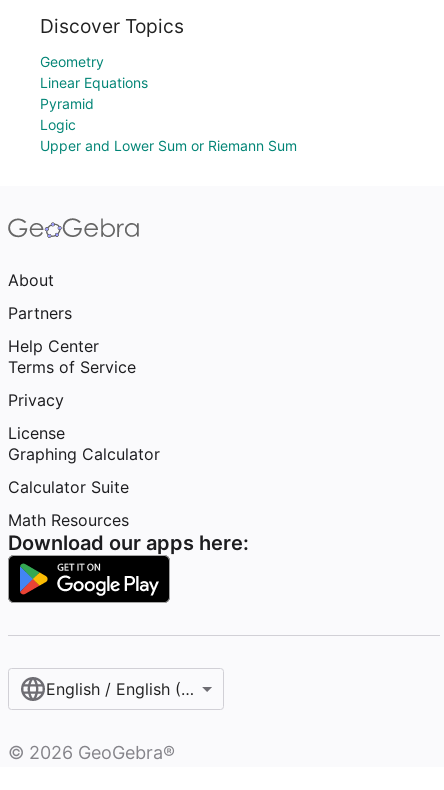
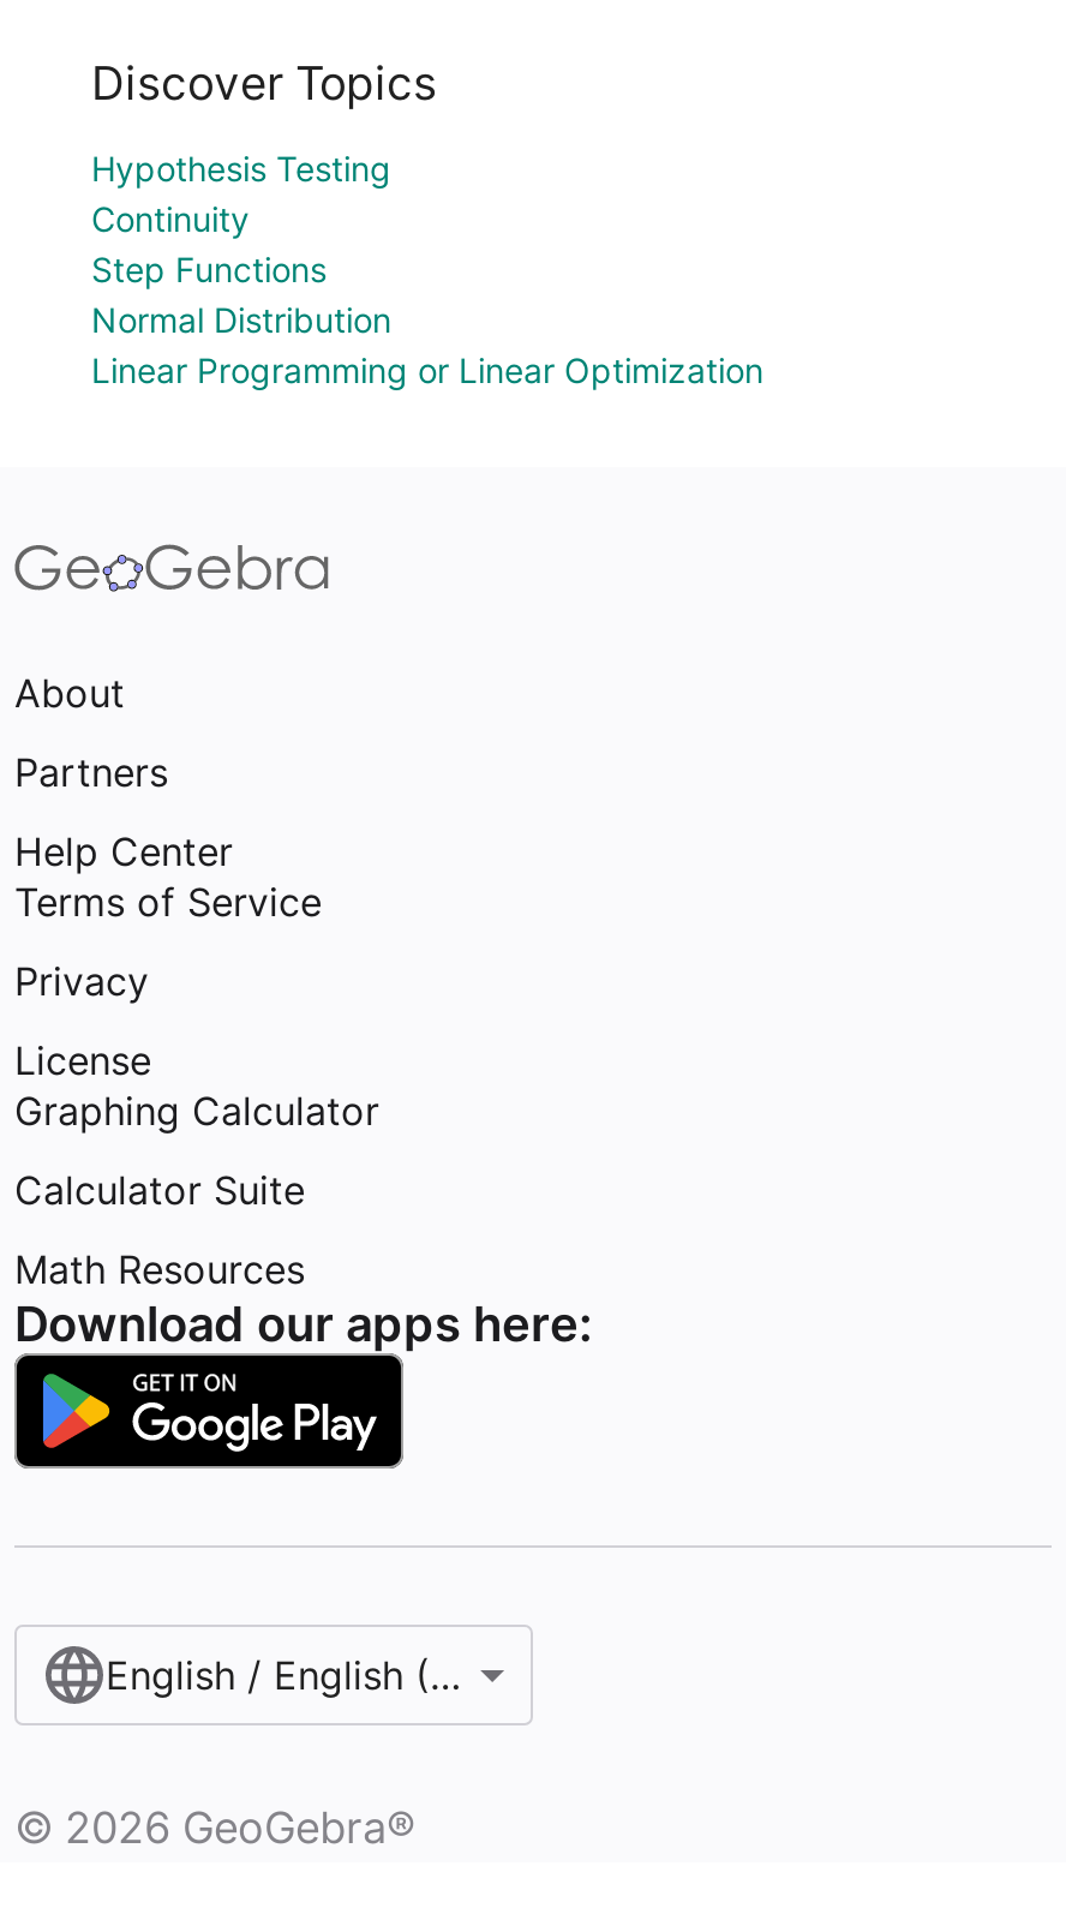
[40,53,297,154] Geometry | Linear Equations | Pyramid | Logic | Upper and Lower Sum or Riemann Sum -> [91,148,763,390] Hypothesis Testing | Continuity | Step Functions | Normal Distribution | Linear Programming or Linear Optimization

